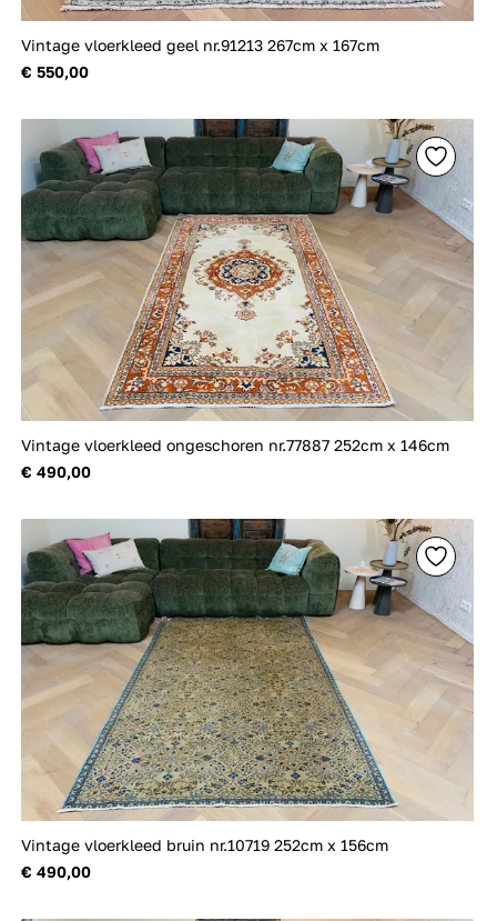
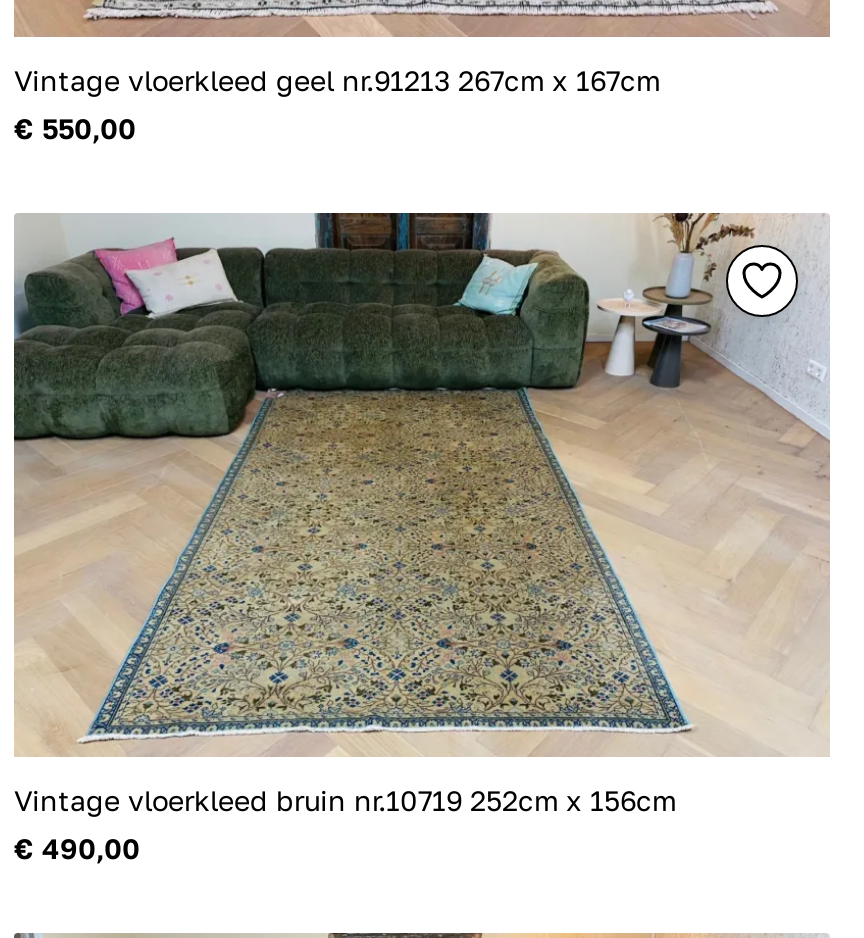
[21,118,459,481] [image] | Vintage vloerkleed ongeschoren nr.77887 252cm x 146cm | € 490,00 -> none

